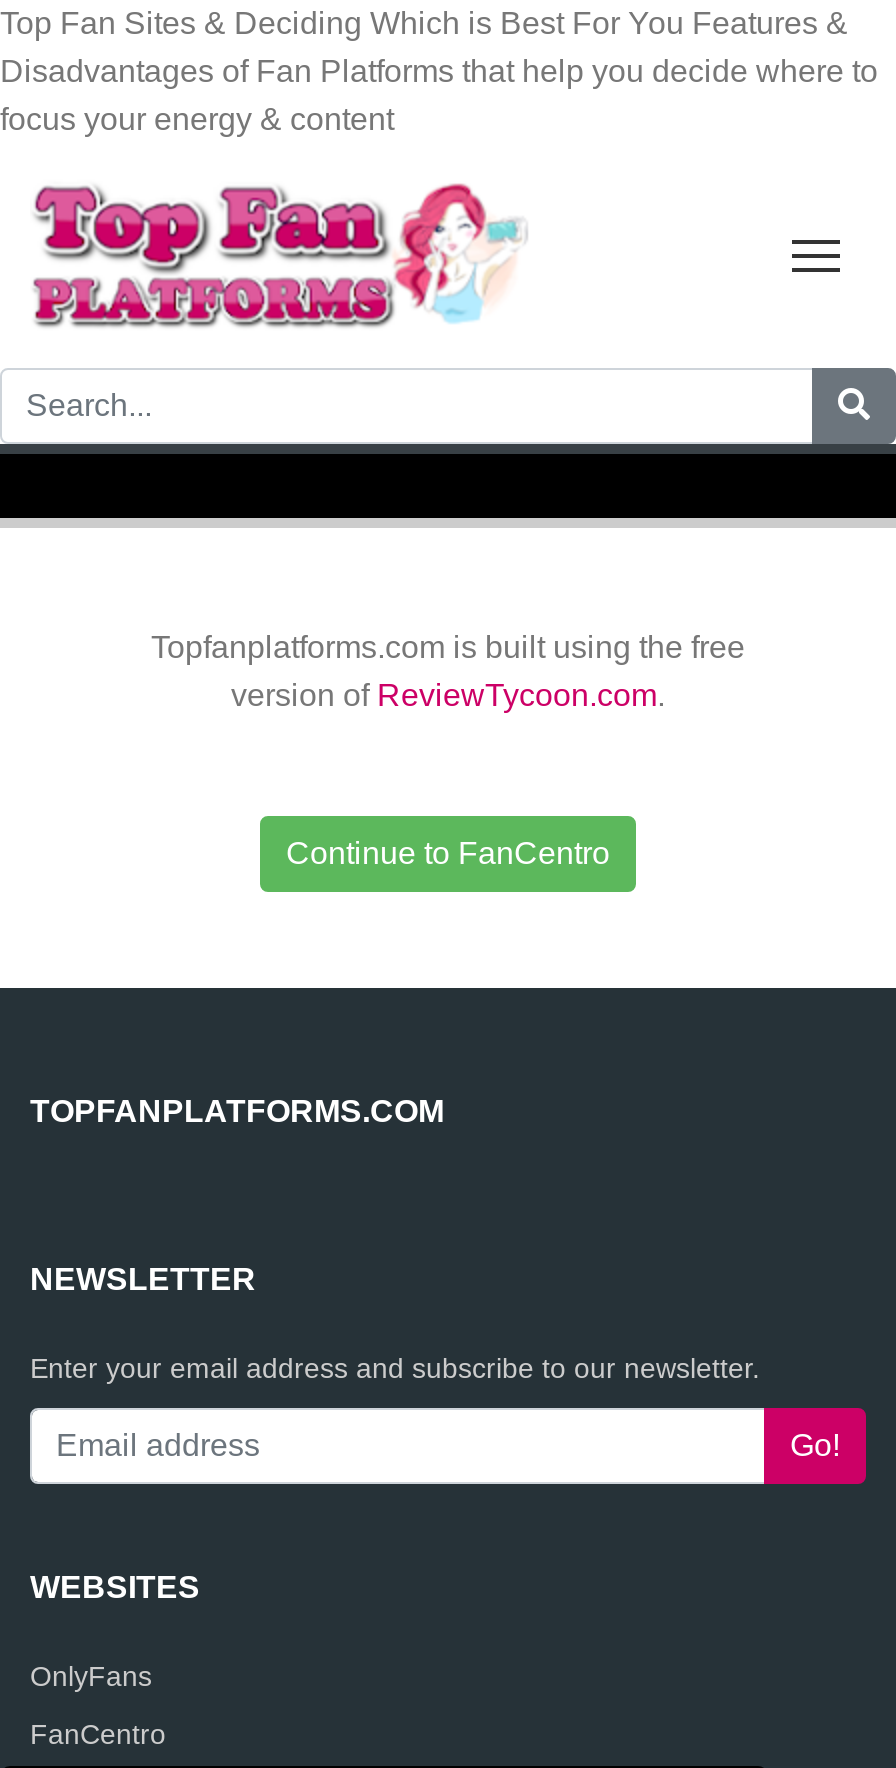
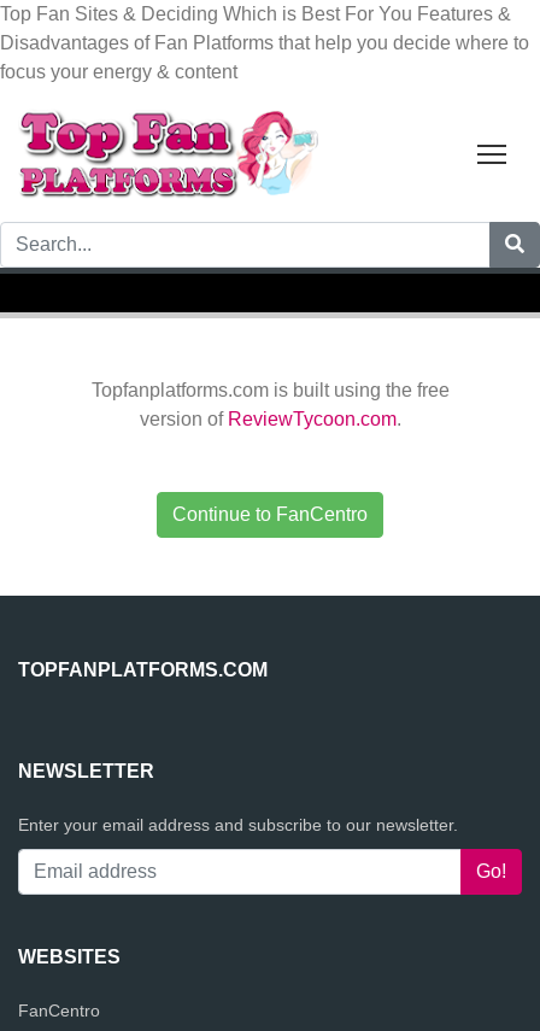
[30,1660,152,1692] OnlyFans -> none

